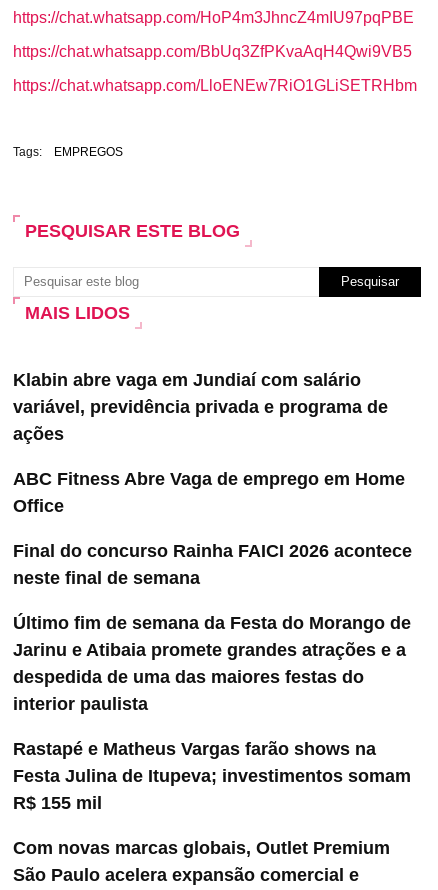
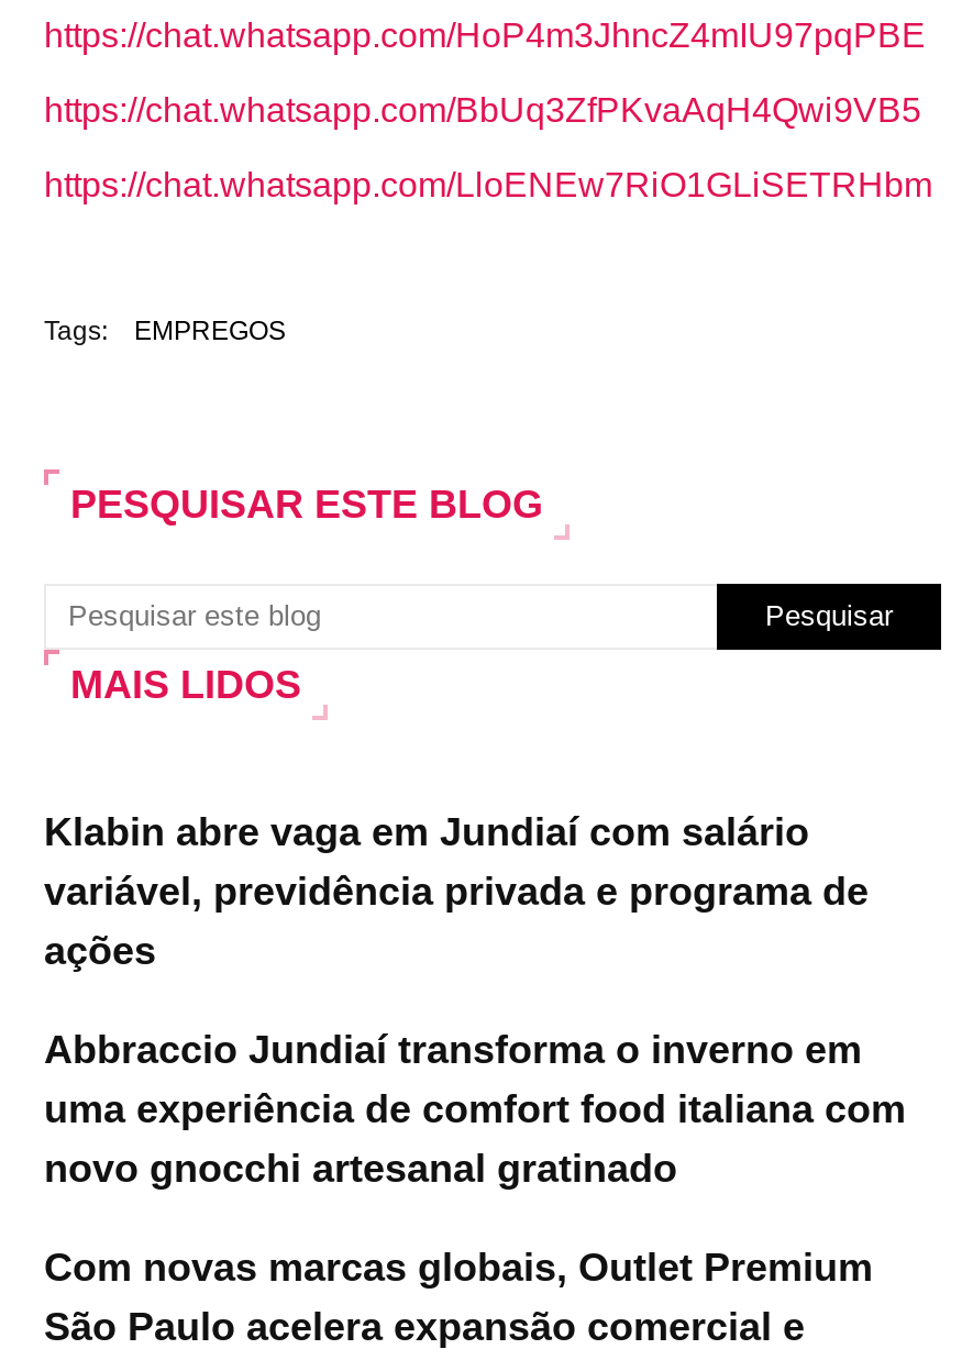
[13,469,412,813] ABC Fitness Abre Vaga de emprego em Home | Office | Final do concurso Rainha FAICI 2026 acontece | neste final de semana | Último fim de semana da Festa do Morango de | Jarinu e Atibaia promete grandes atrações e a | despedida de uma das maiores festas do | interior paulista | Rastapé e Matheus Vargas farão shows na | Festa Julina de Itupeva; investimentos somam | R$ 155 mil -> [44,1028,906,1191] Abbraccio Jundiaí transforma o inverno em | uma experiência de comfort food italiana com | novo gnocchi artesanal gratinado

